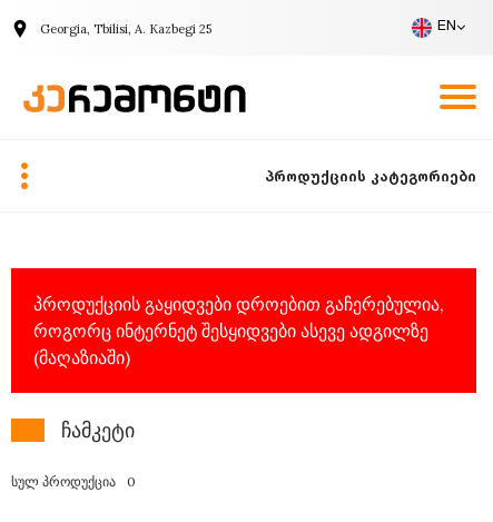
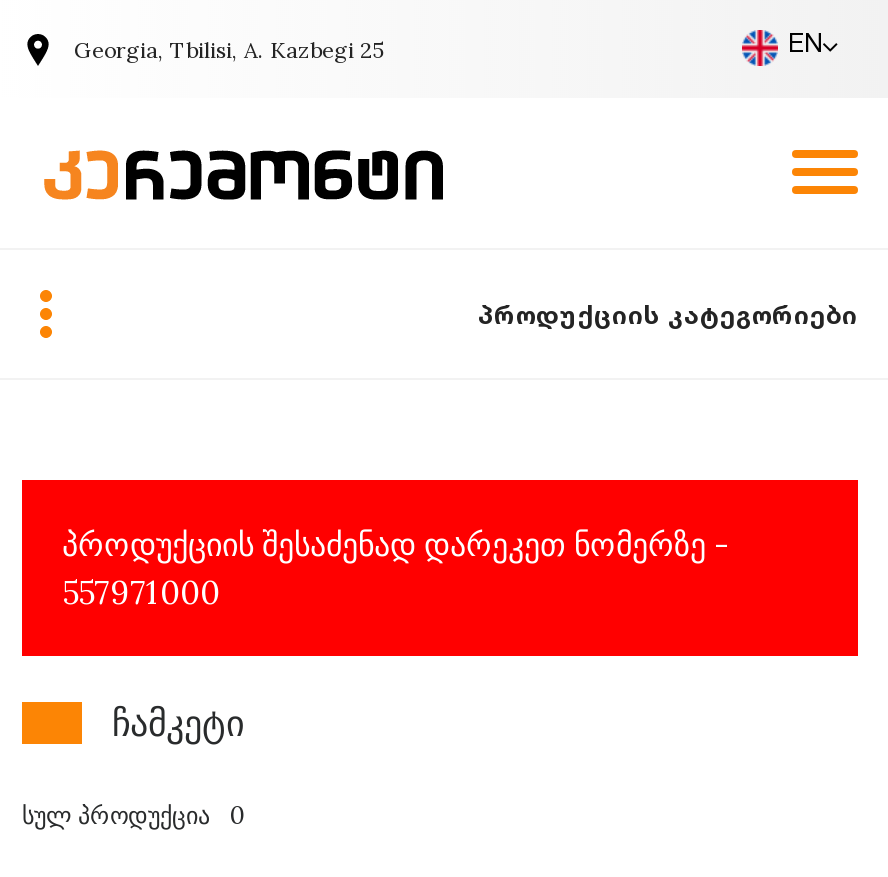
[33,293,444,368] პროდუქციის გაყიდვები დროებით გაჩერებულია, | როგორც ინტერნეტ შესყიდვები ასევე ადგილზე | (მაღაზიაში) -> [62,524,730,612] პროდუქციის შესაძენად დარეკეთ ნომერზე - | 557971000

